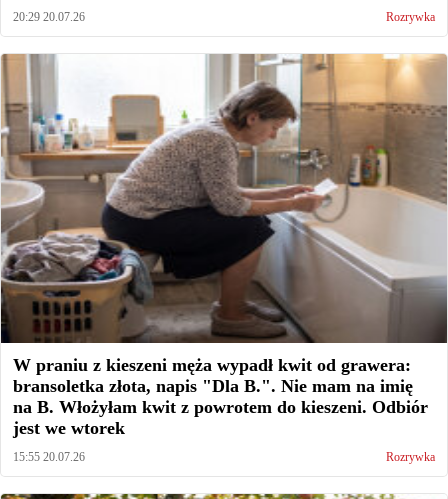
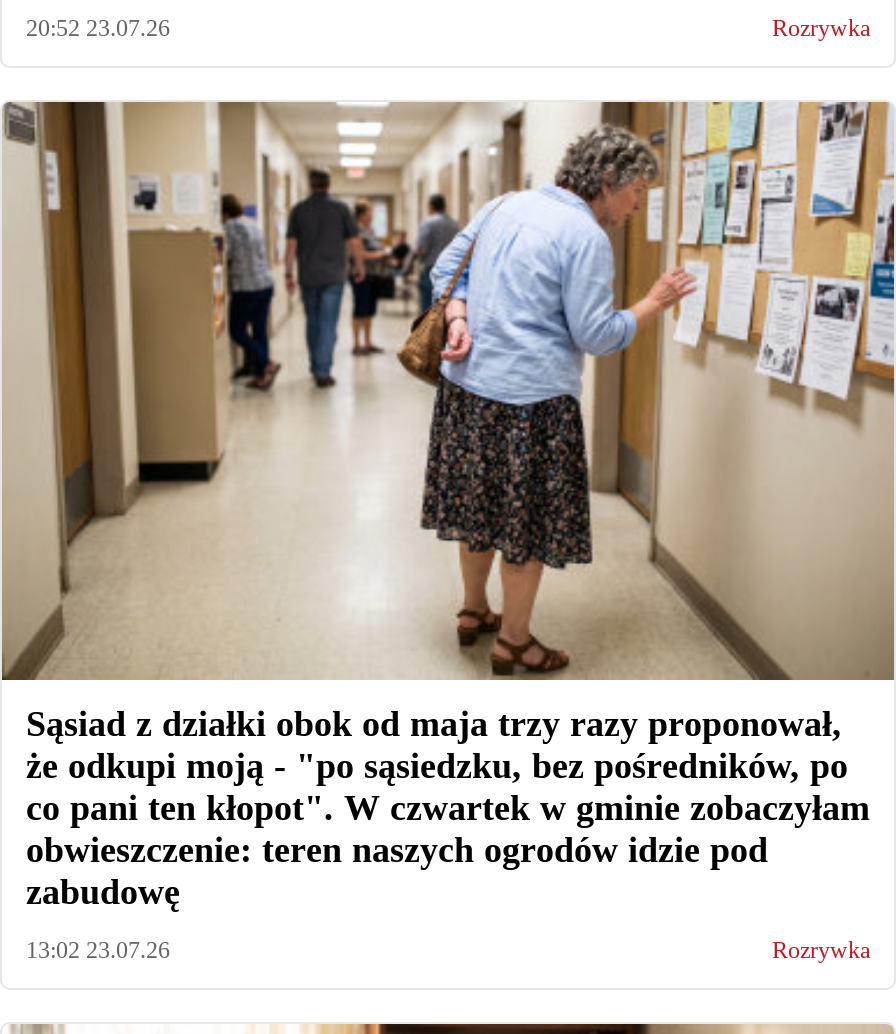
[13,10,85,24] 20:29 20.07.26 -> [26,13,170,41] 20:52 23.07.26
[3,53,445,438] [image] | W praniu z kieszeni męża wypadł kwit od grawera: | bransoletka złota, napis "Dla B.". Nie mam na imię | na B. Włożyłam kwit z powrotem do kieszeni. Odbiór | jest we wtorek -> [6,100,890,913] [image] | Sąsiad z działki obok od maja trzy razy proponował, | że odkupi moją - "po sąsiedzku, bez pośredników, po | co pani ten kłopot". W czwartek w gminie zobaczyłam | obwieszczenie: teren naszych ogrodów idzie pod | zabudowę
[13,450,85,464] 15:55 20.07.26 -> [26,937,170,965] 13:02 23.07.26

